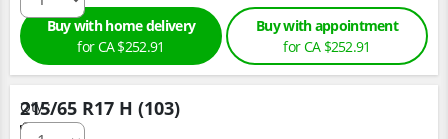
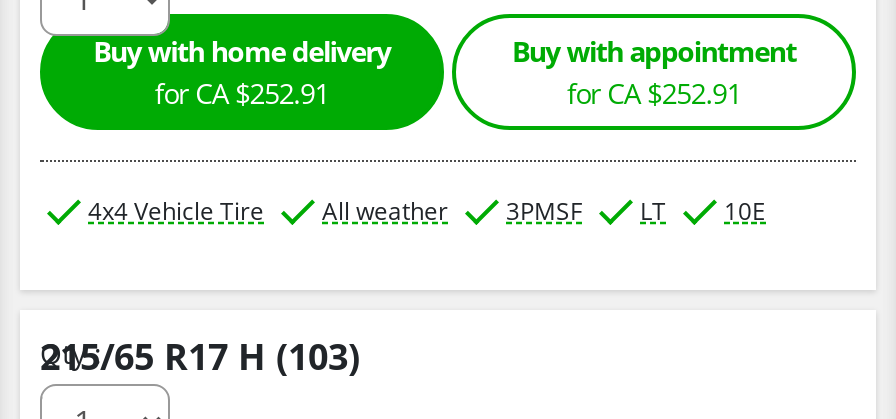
none -> [88,194,766,228] 4x4 Vehicle Tire | All weather | 3PMSF | LT | 10E

